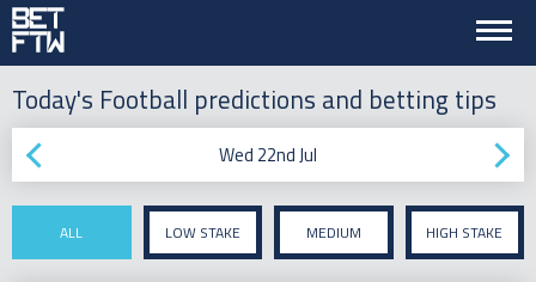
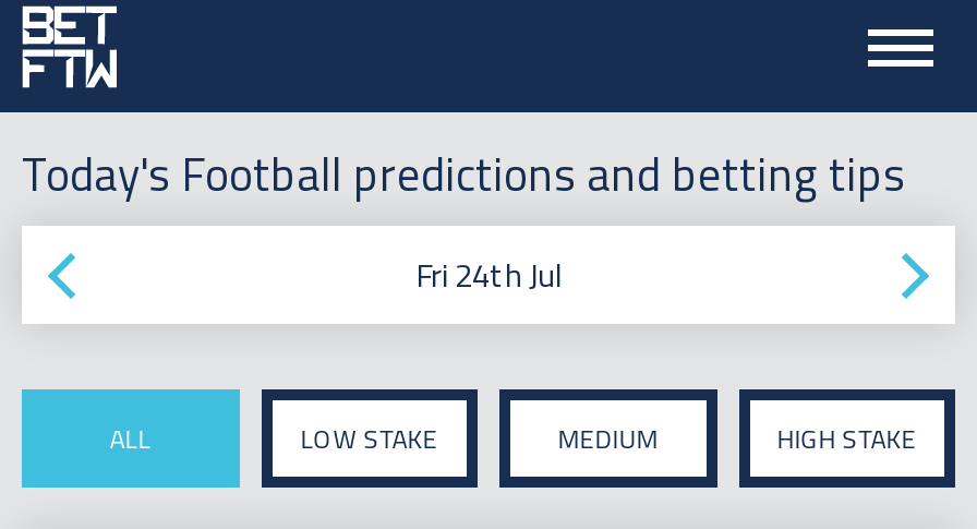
[219,141,317,168] Wed 22nd Jul -> [415,250,562,300] Fri 24th Jul

